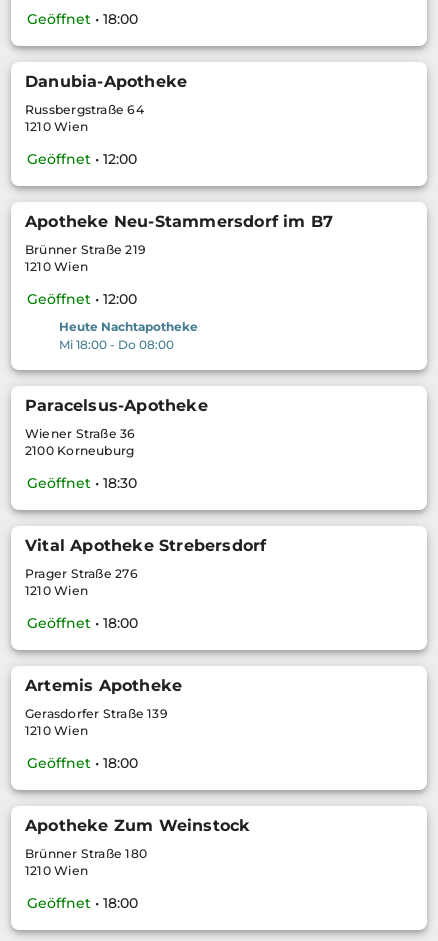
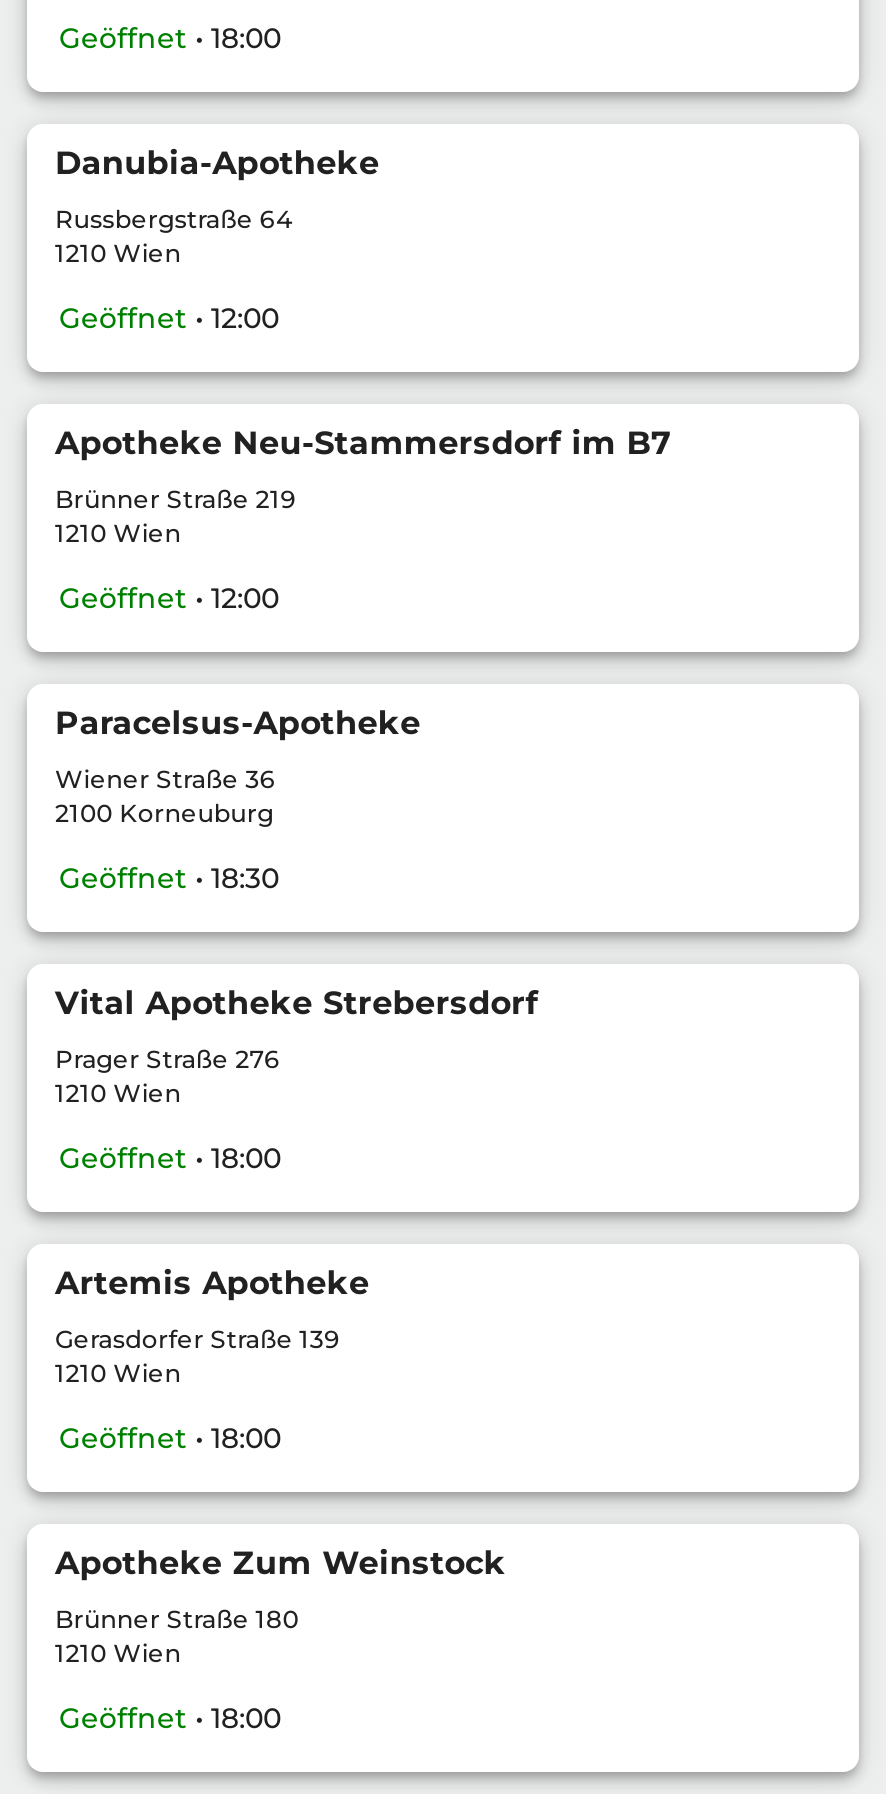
[59,319,198,352] Heute Nachtapotheke | Mi 18:00 - Do 08:00 -> none

